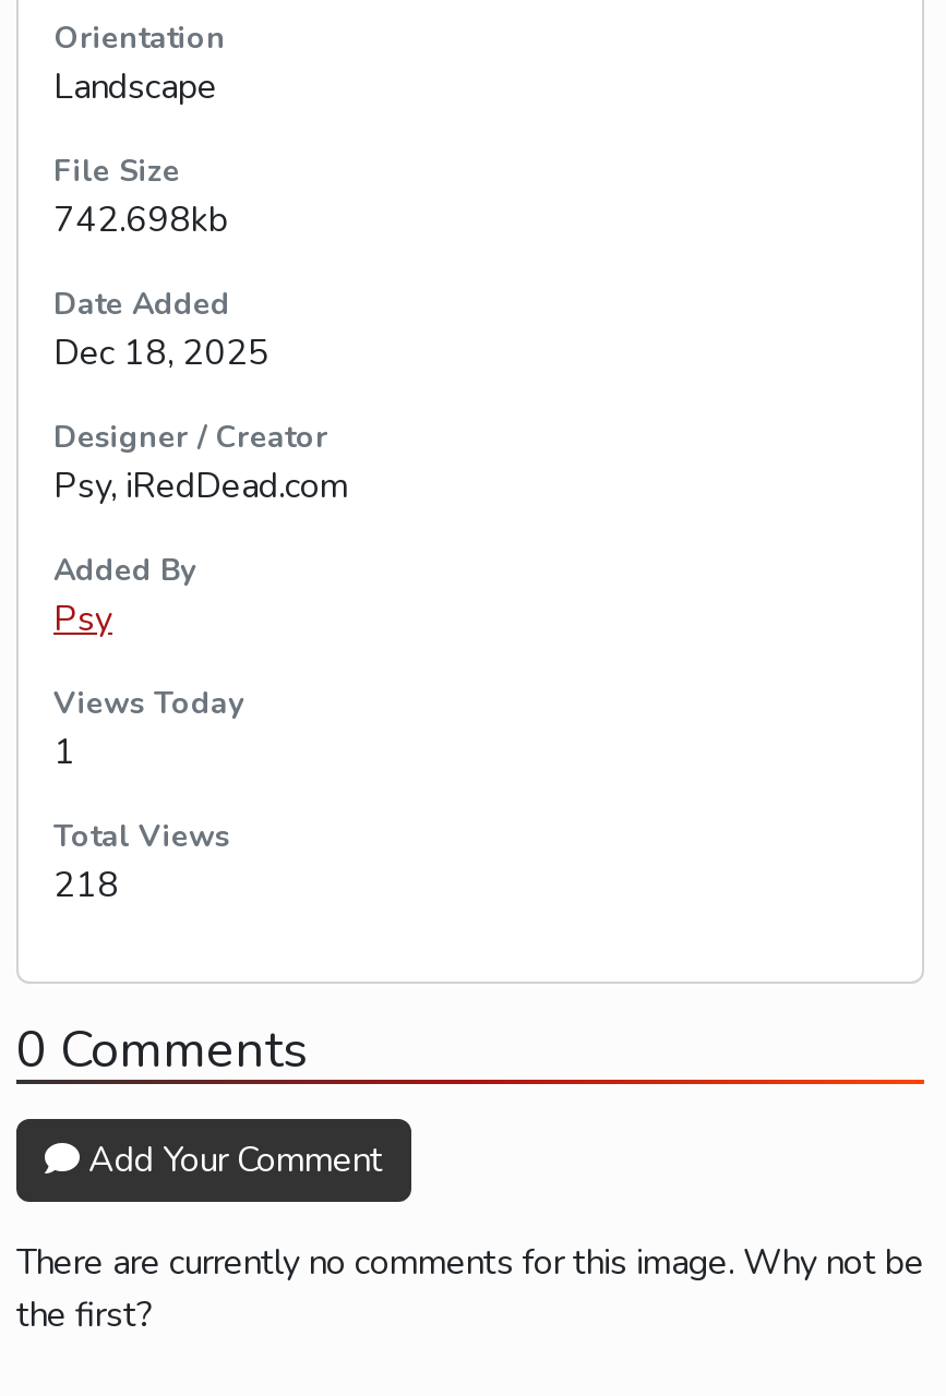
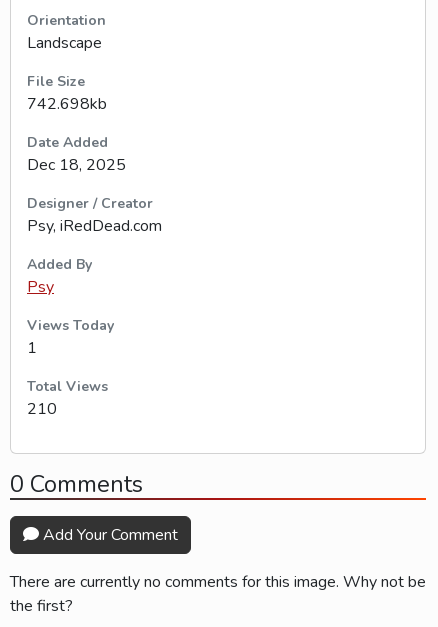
[53,862,119,910] 218 -> [27,398,57,420] 210

